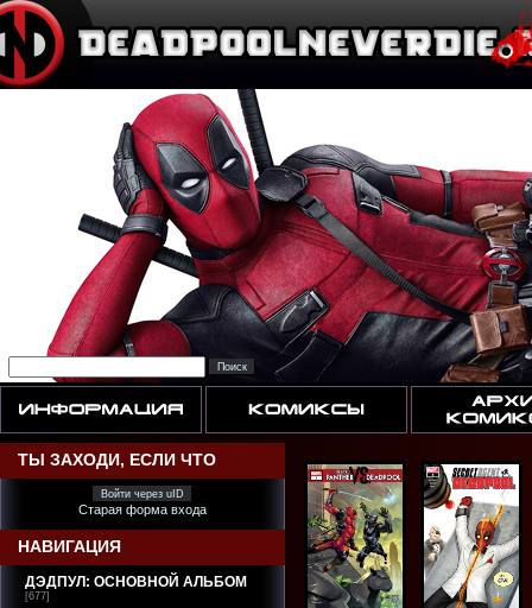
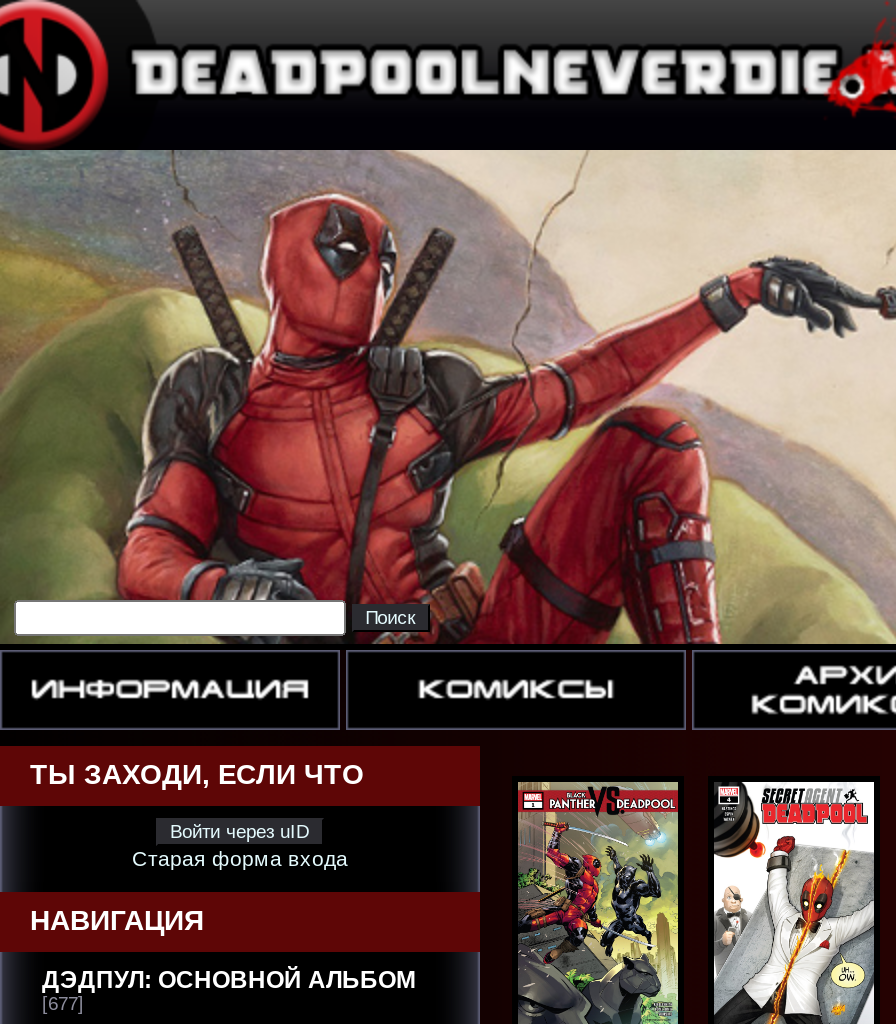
[4,88,528,384] [image] -> [6,148,890,646] [image]

